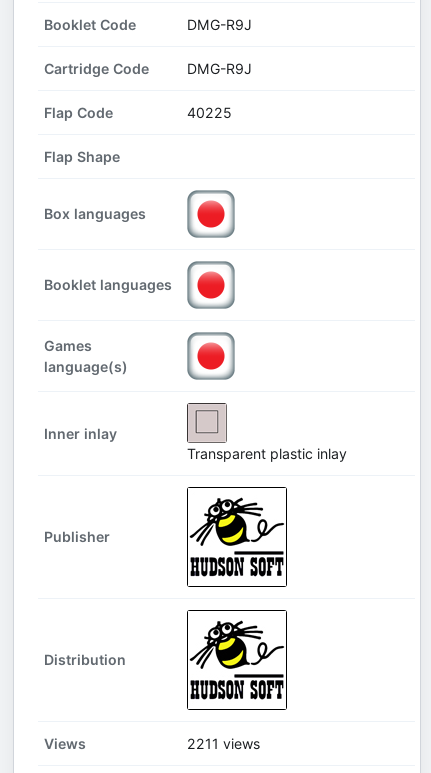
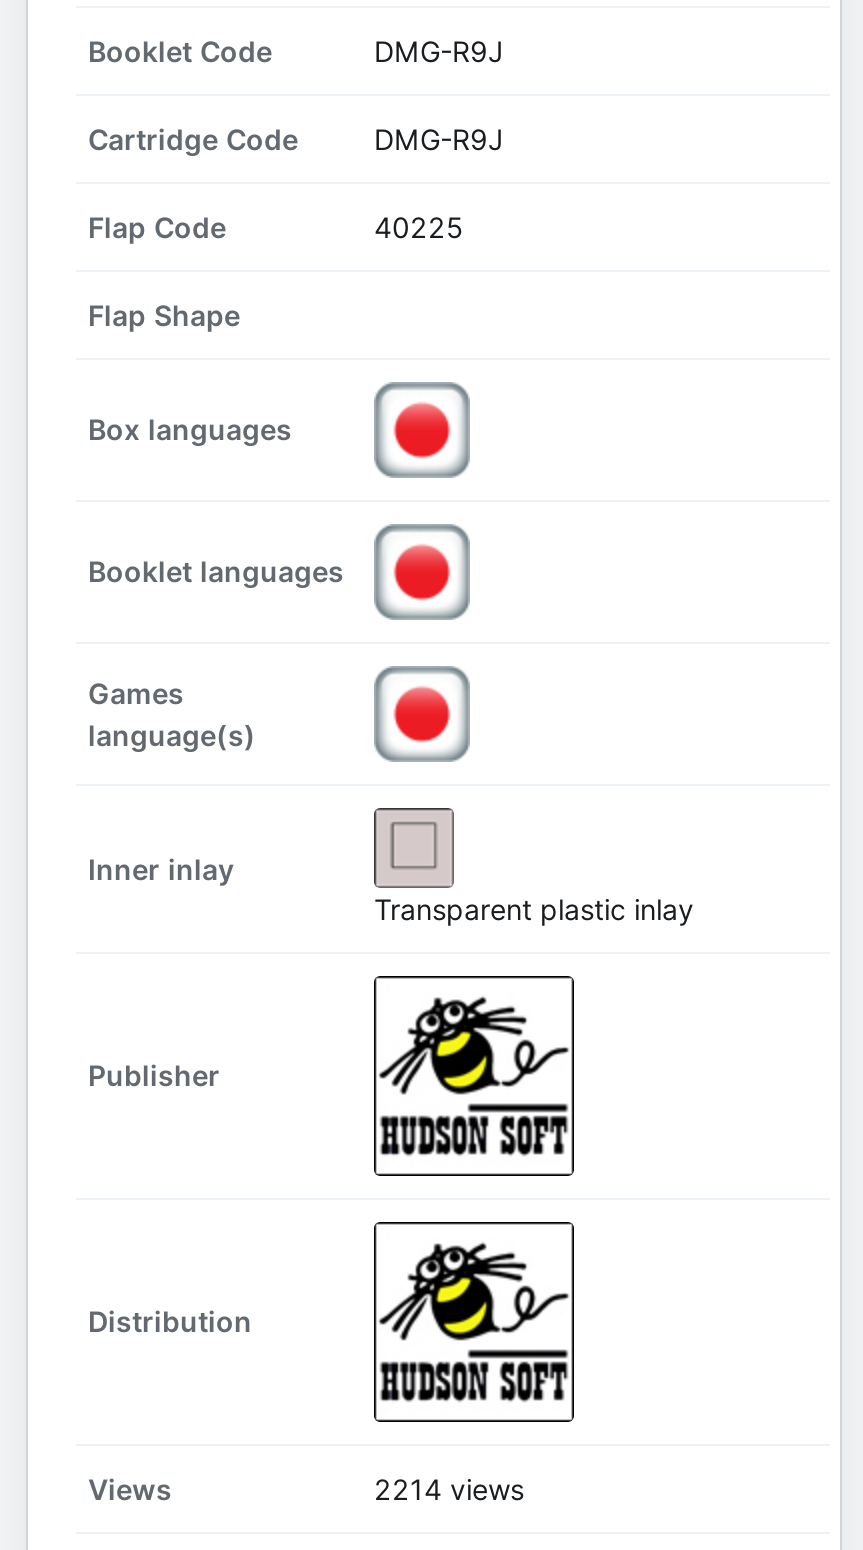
[187,735,260,752] 2211 views -> [374,1472,524,1506] 2214 views

